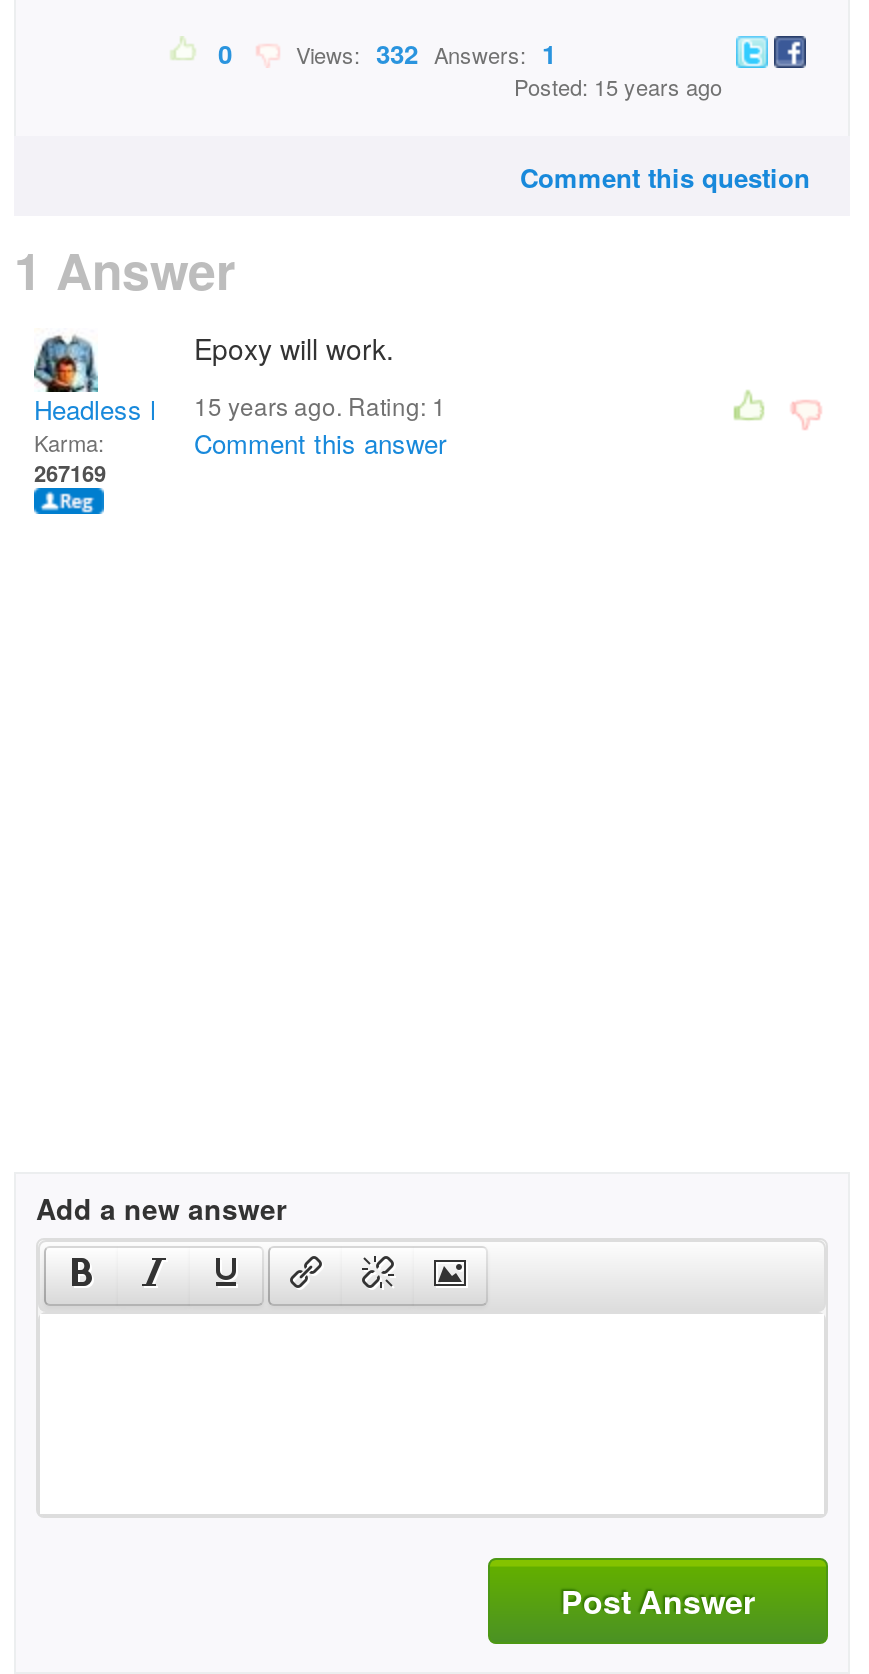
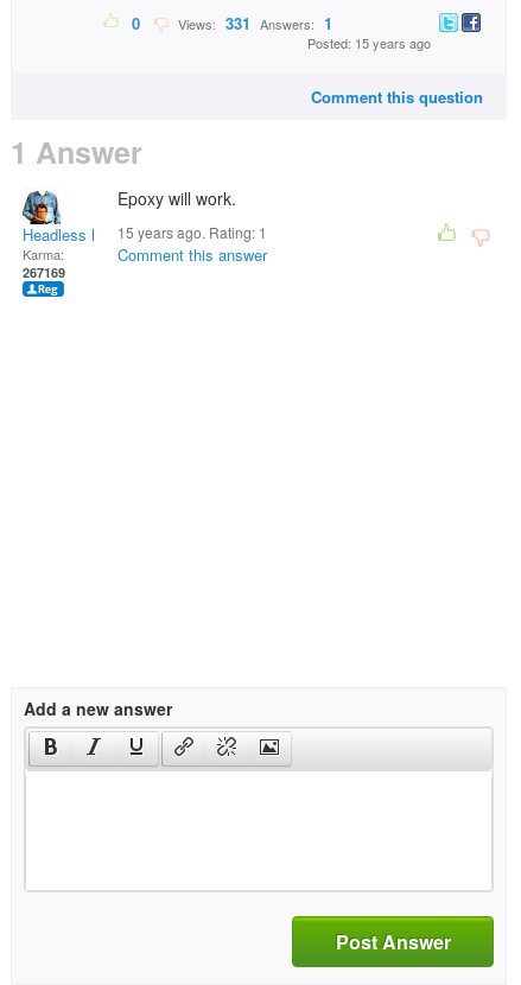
[284,34,556,72] Views: 332 Answers: 1 -> [171,12,332,35] Views: 331 Answers: 1

